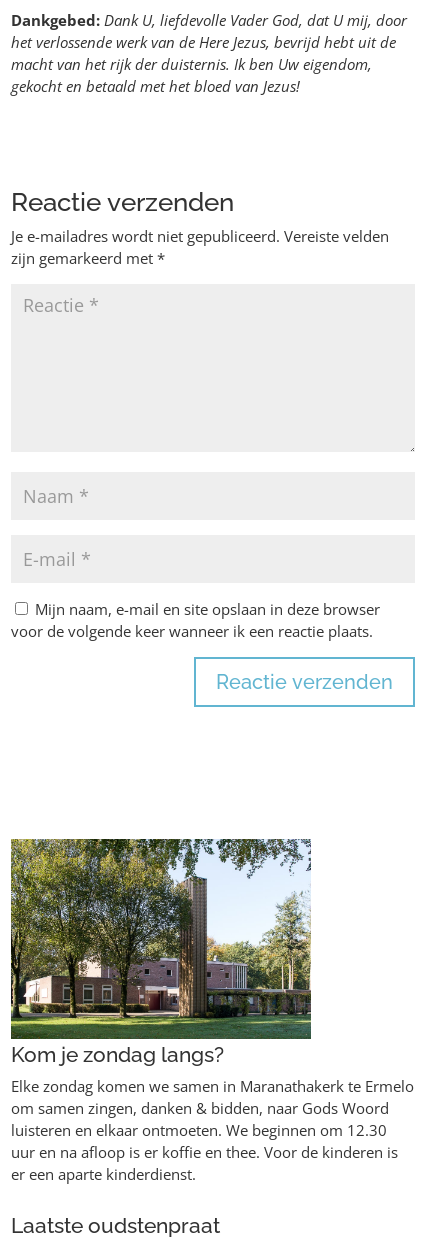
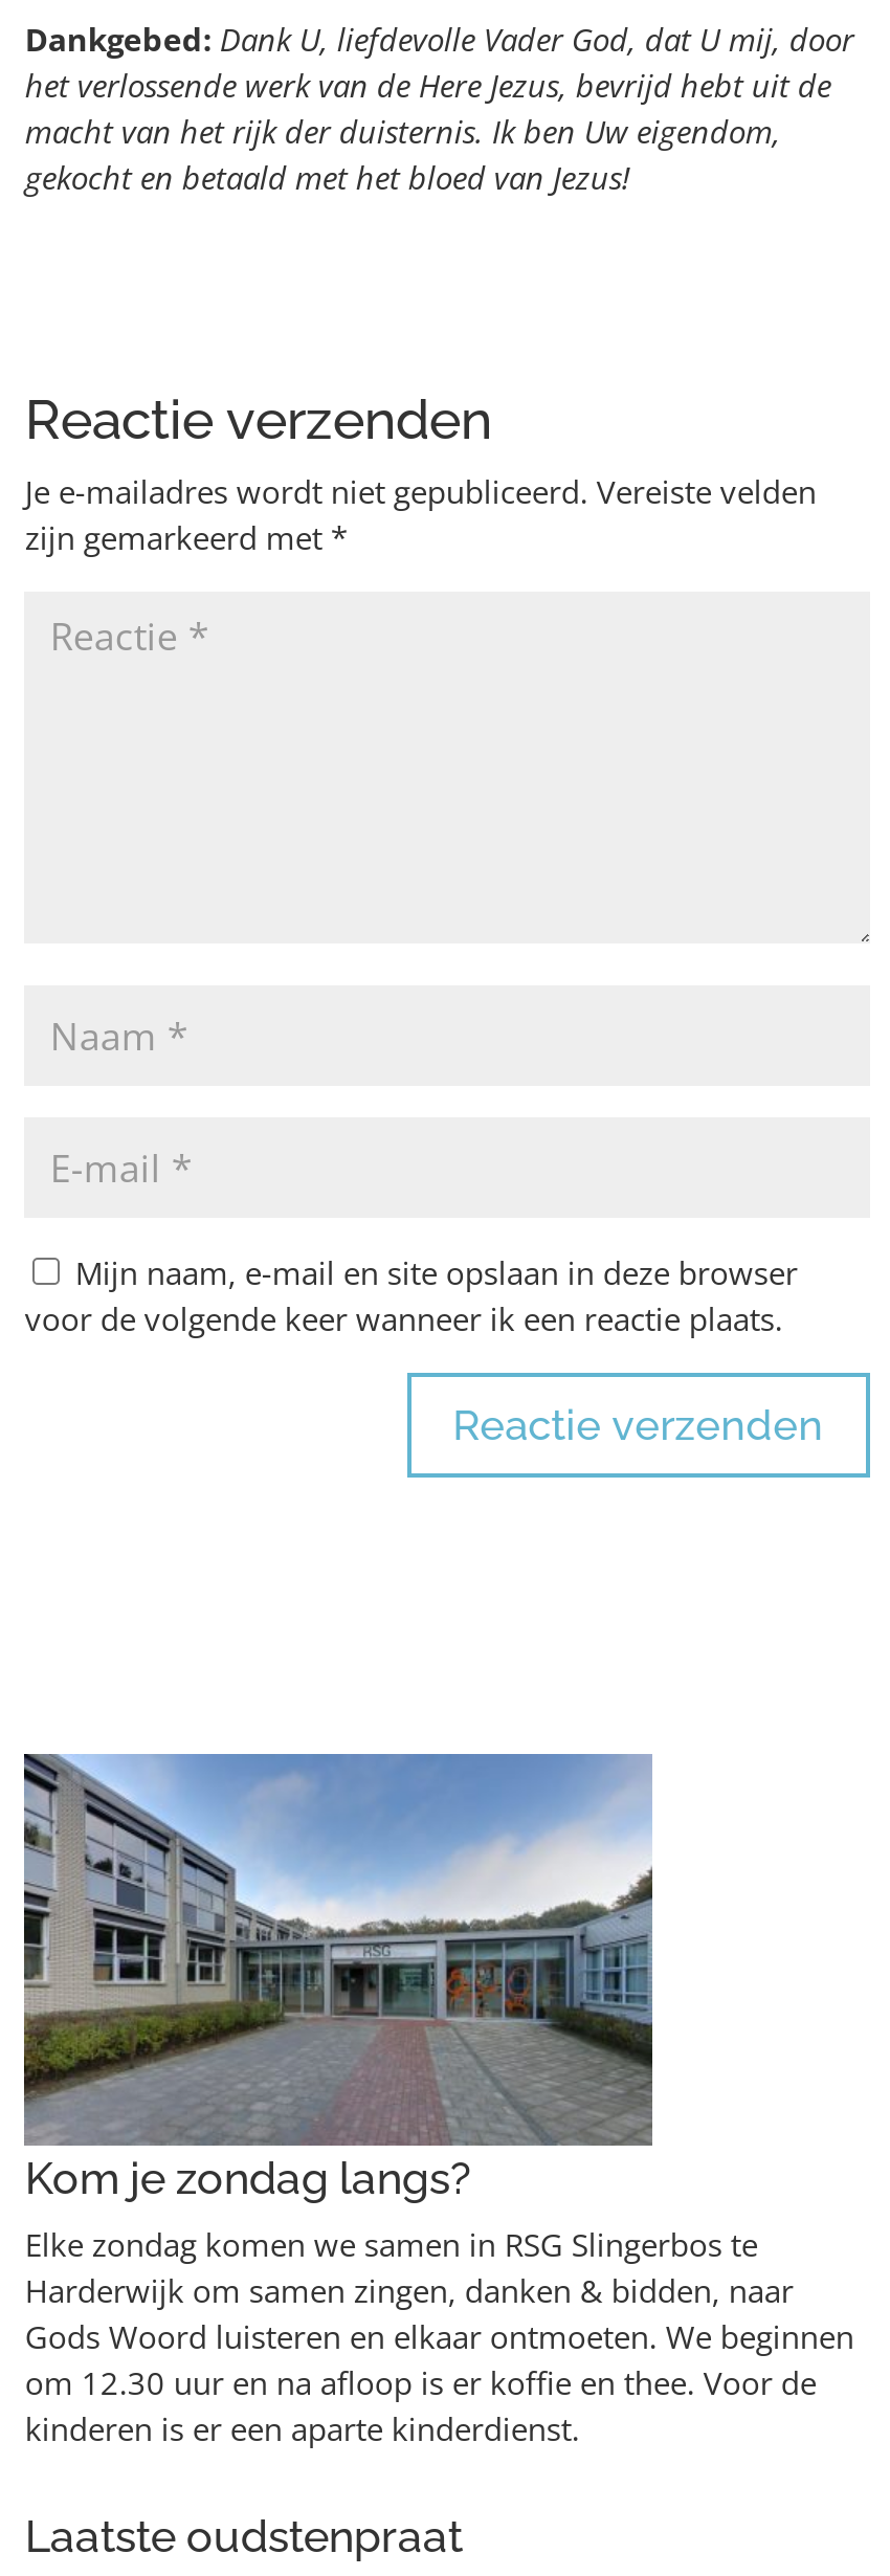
[10,838,414,1184] [image] | Elke zondag komen we samen in Maranathakerk te Ermelo | om samen zingen, danken & bidden, naar Gods Woord | luisteren en elkaar ontmoeten. We beginnen om 12.30 | uur en na afloop is er koffie en thee. Voor de kinderen is | er een aparte kinderdienst. -> [22,1752,854,2450] [image] | Elke zondag komen we samen in RSG Slingerbos te | Harderwijk om samen zingen, danken & bidden, naar | Gods Woord luisteren en elkaar ontmoeten. We beginnen | om 12.30 uur en na afloop is er koffie en thee. Voor de | kinderen is er een aparte kinderdienst.

